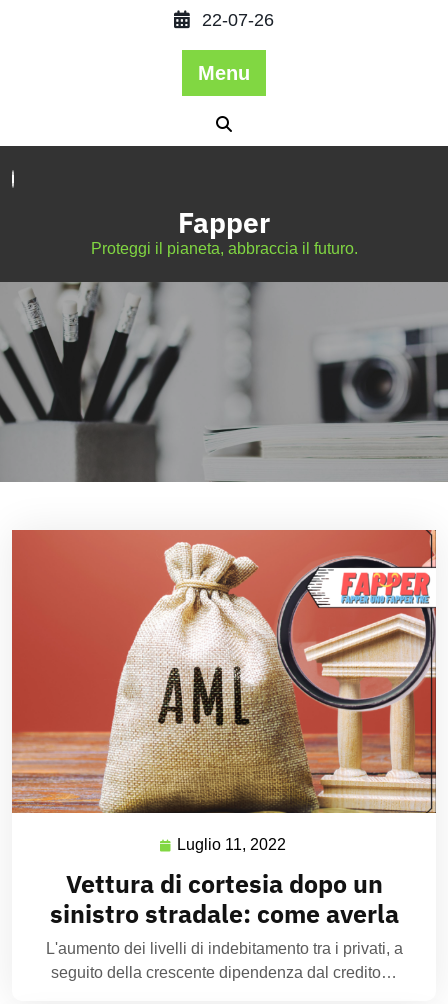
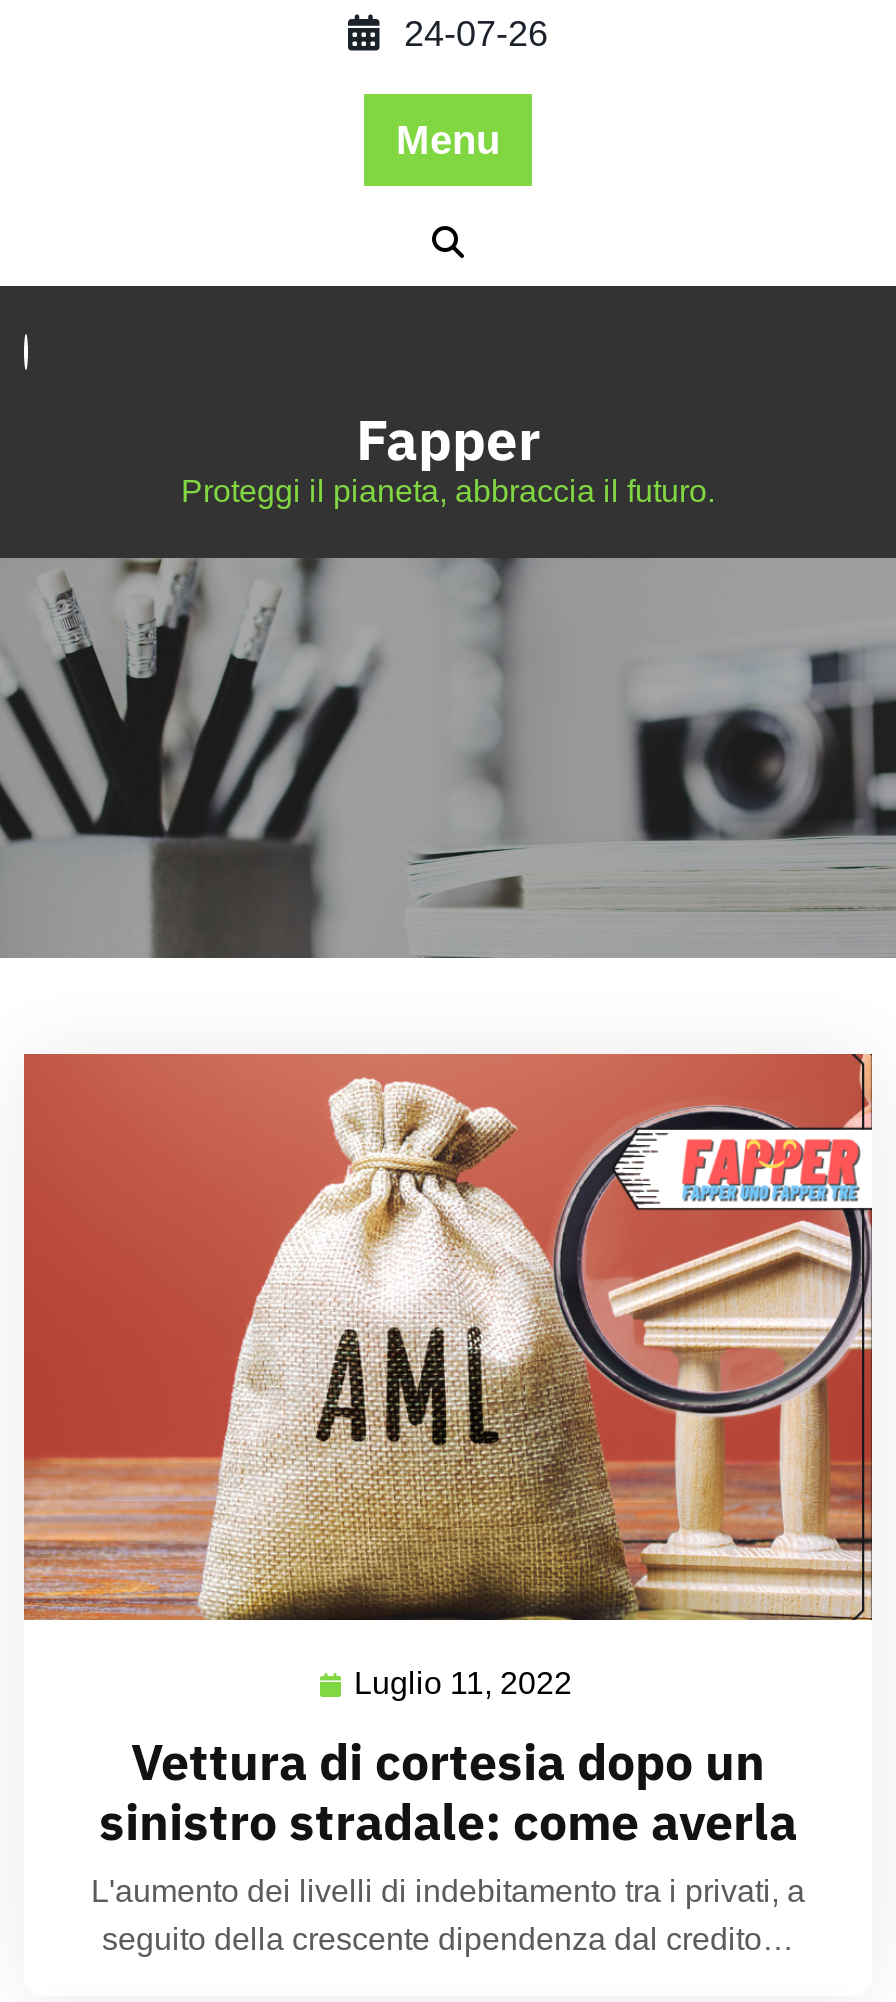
[202,10,274,30] 22-07-26 -> [404,14,548,54] 24-07-26

